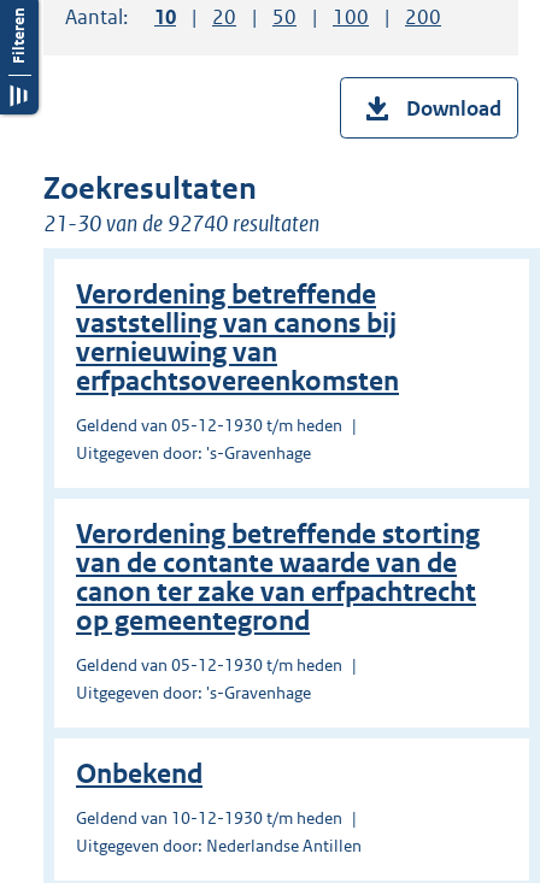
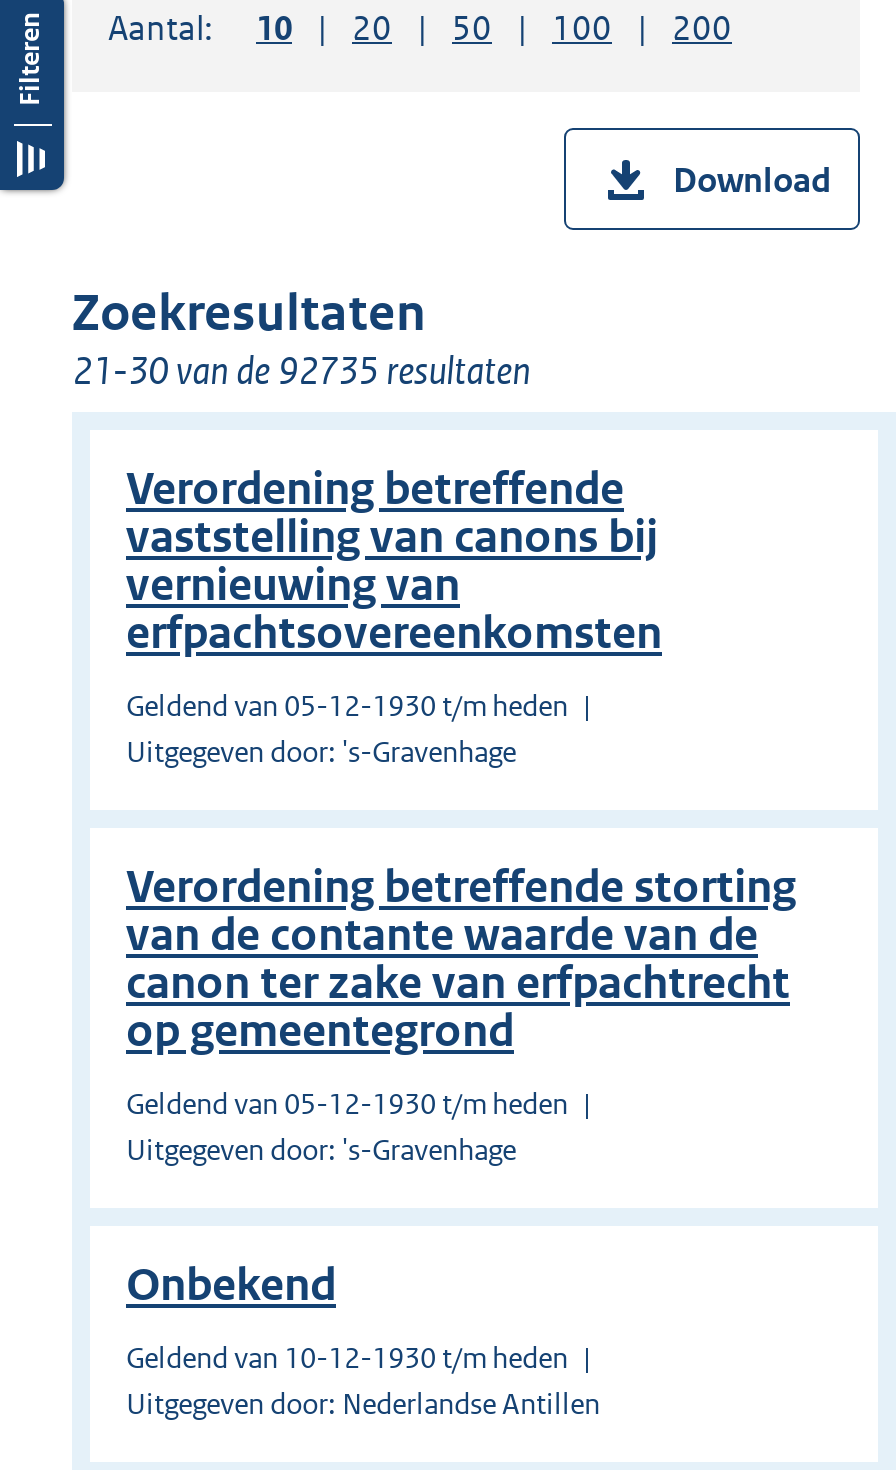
[43,209,319,237] 21-30 van de 92740 resultaten -> [72,347,530,393] 21-30 van de 92735 resultaten

